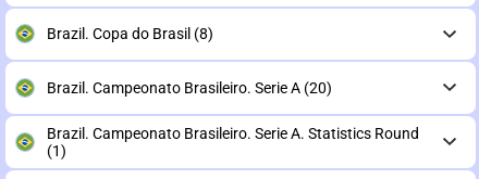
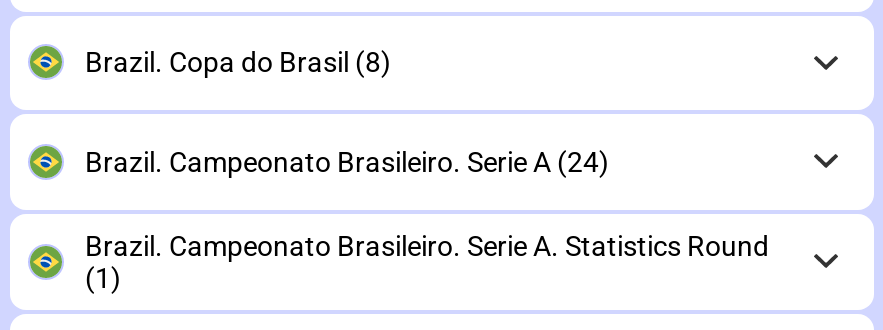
[46,79,331,96] Brazil. Campeonato Brasileiro. Serie A (20) -> [85,146,609,178] Brazil. Campeonato Brasileiro. Serie A (24)

